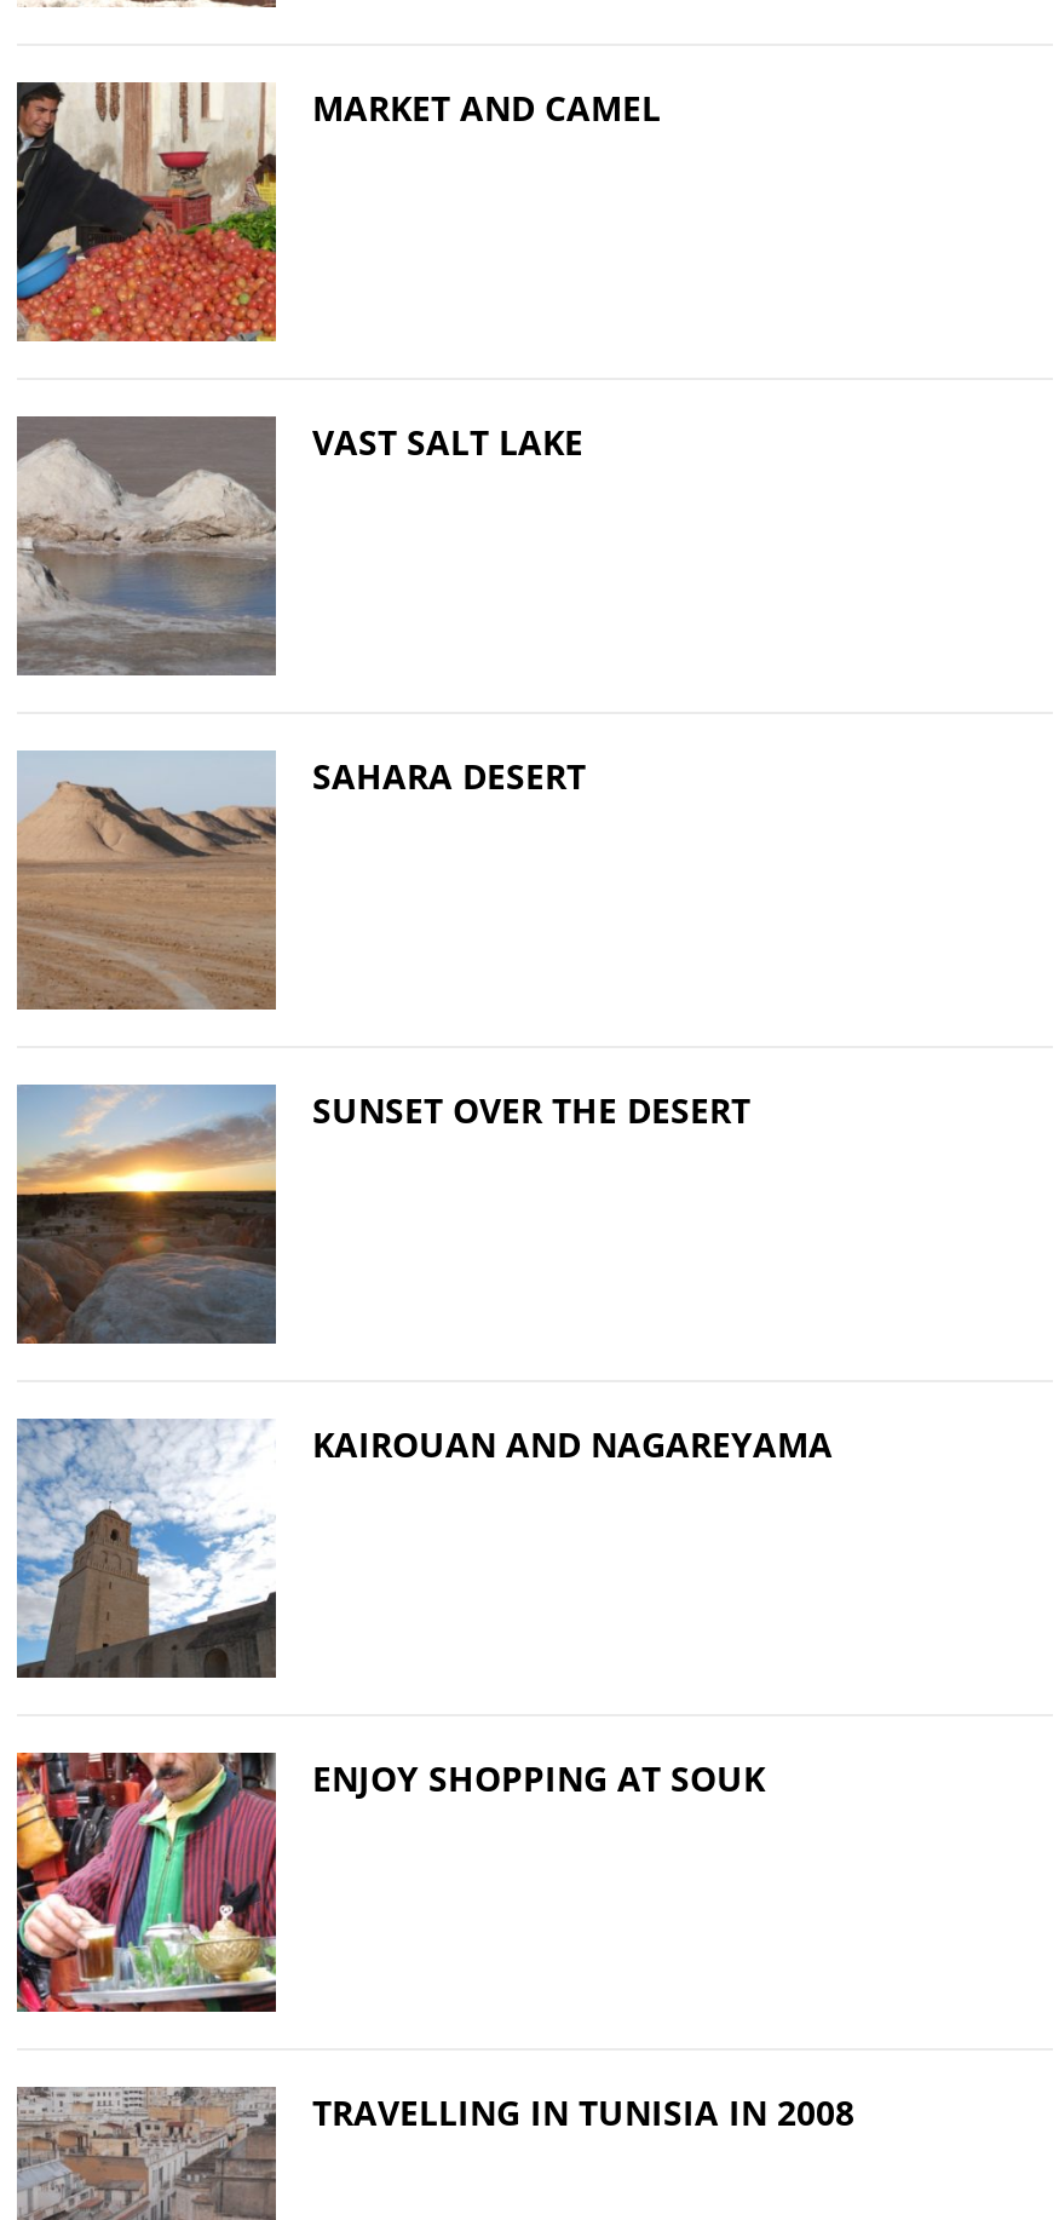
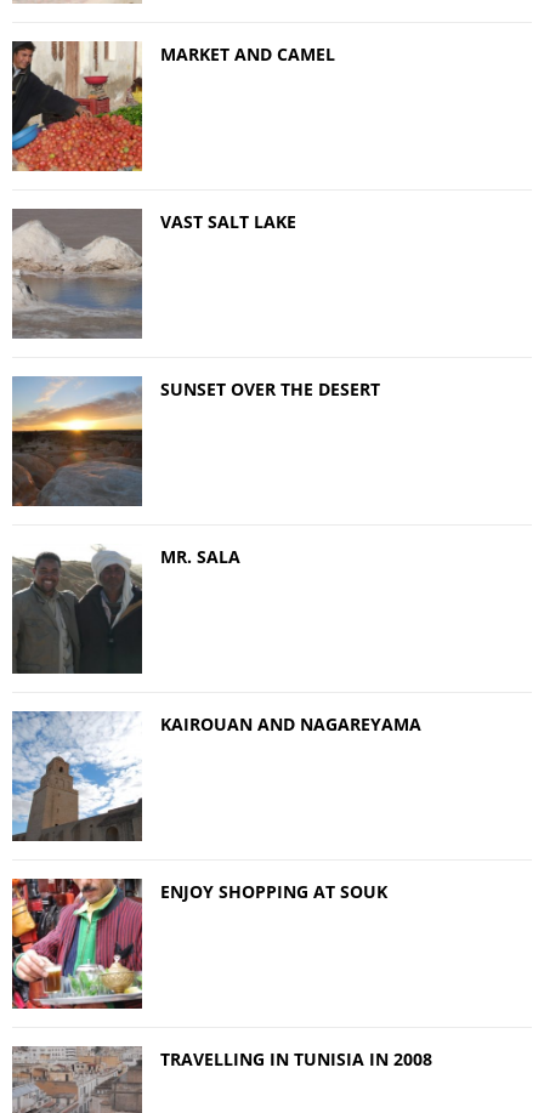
[17,752,586,1010] [image] | SAHARA DESERT -> none
moved [12,1082,750,1346] -> [10,375,380,507]: [image] | SUNSET OVER THE DESERT
none -> [12,544,240,672] [image] | MR. SALA

